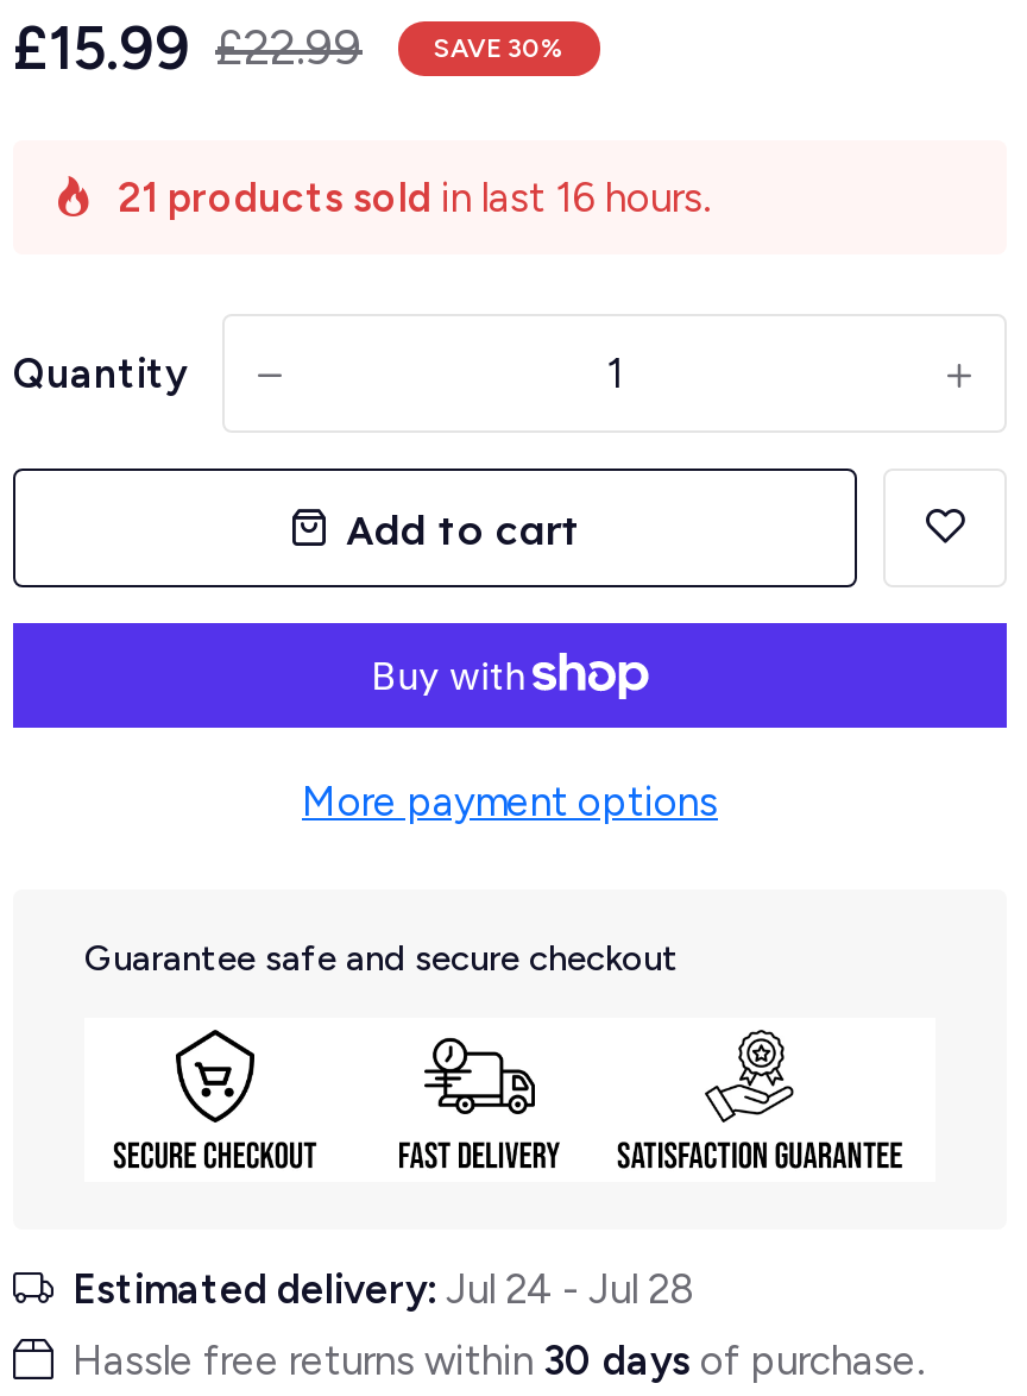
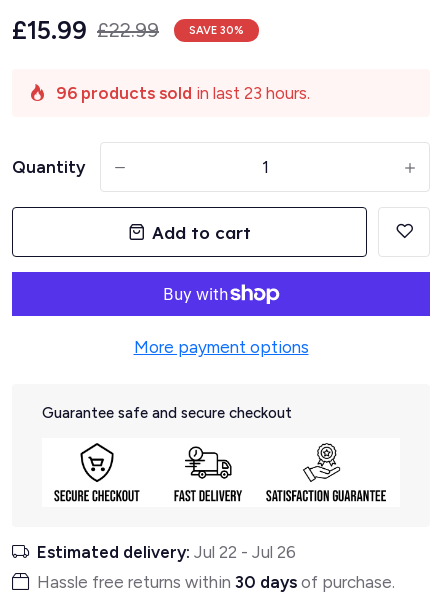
[118,174,710,221] 21 products sold in last 16 hours. -> [56,83,310,103] 96 products sold in last 23 hours.
[73,1265,693,1312] Estimated delivery: Jul 24 - Jul 28 -> [37,542,296,562] Estimated delivery: Jul 22 - Jul 26

